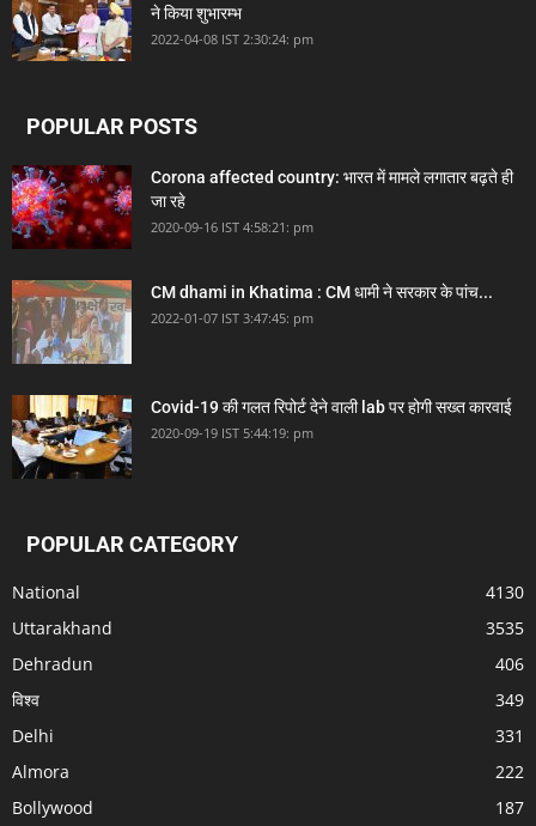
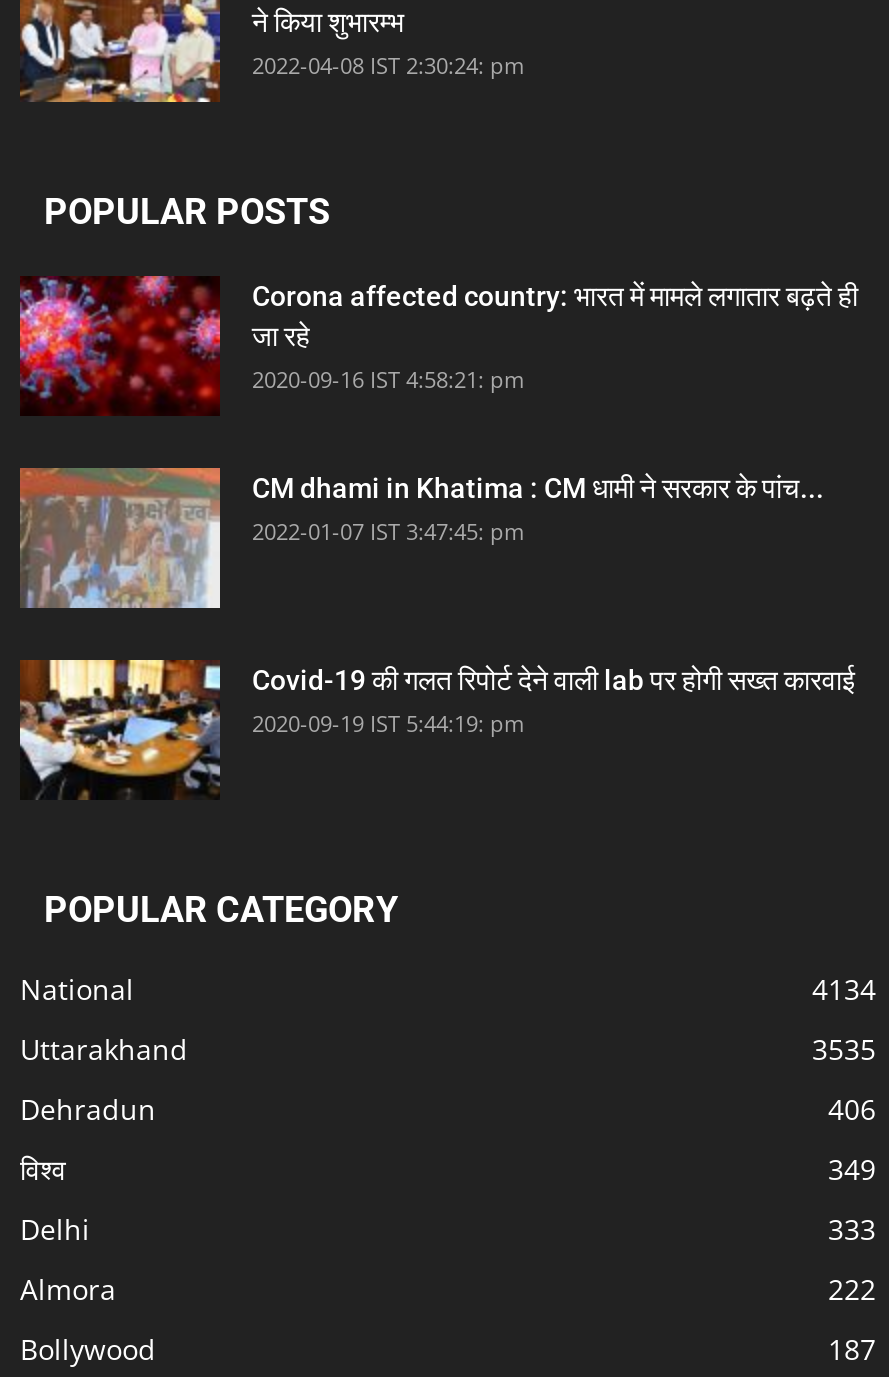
[486,581,524,603] 4130 -> [812,970,876,1008] 4134
[495,724,524,747] 331 -> [828,1210,876,1248] 333

